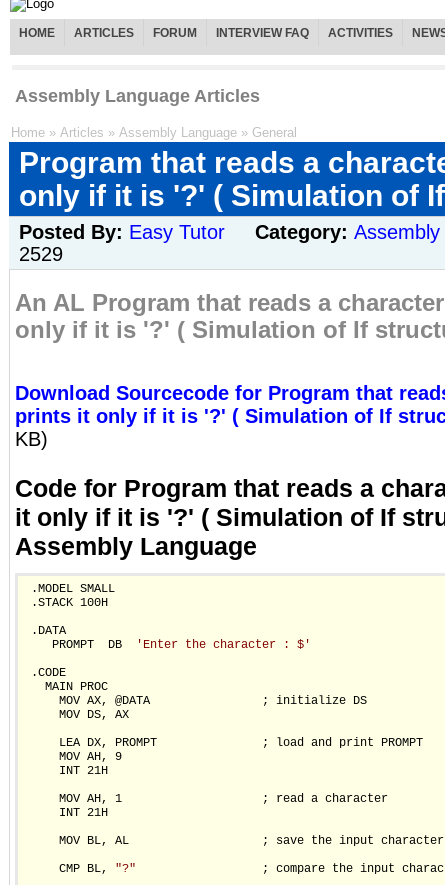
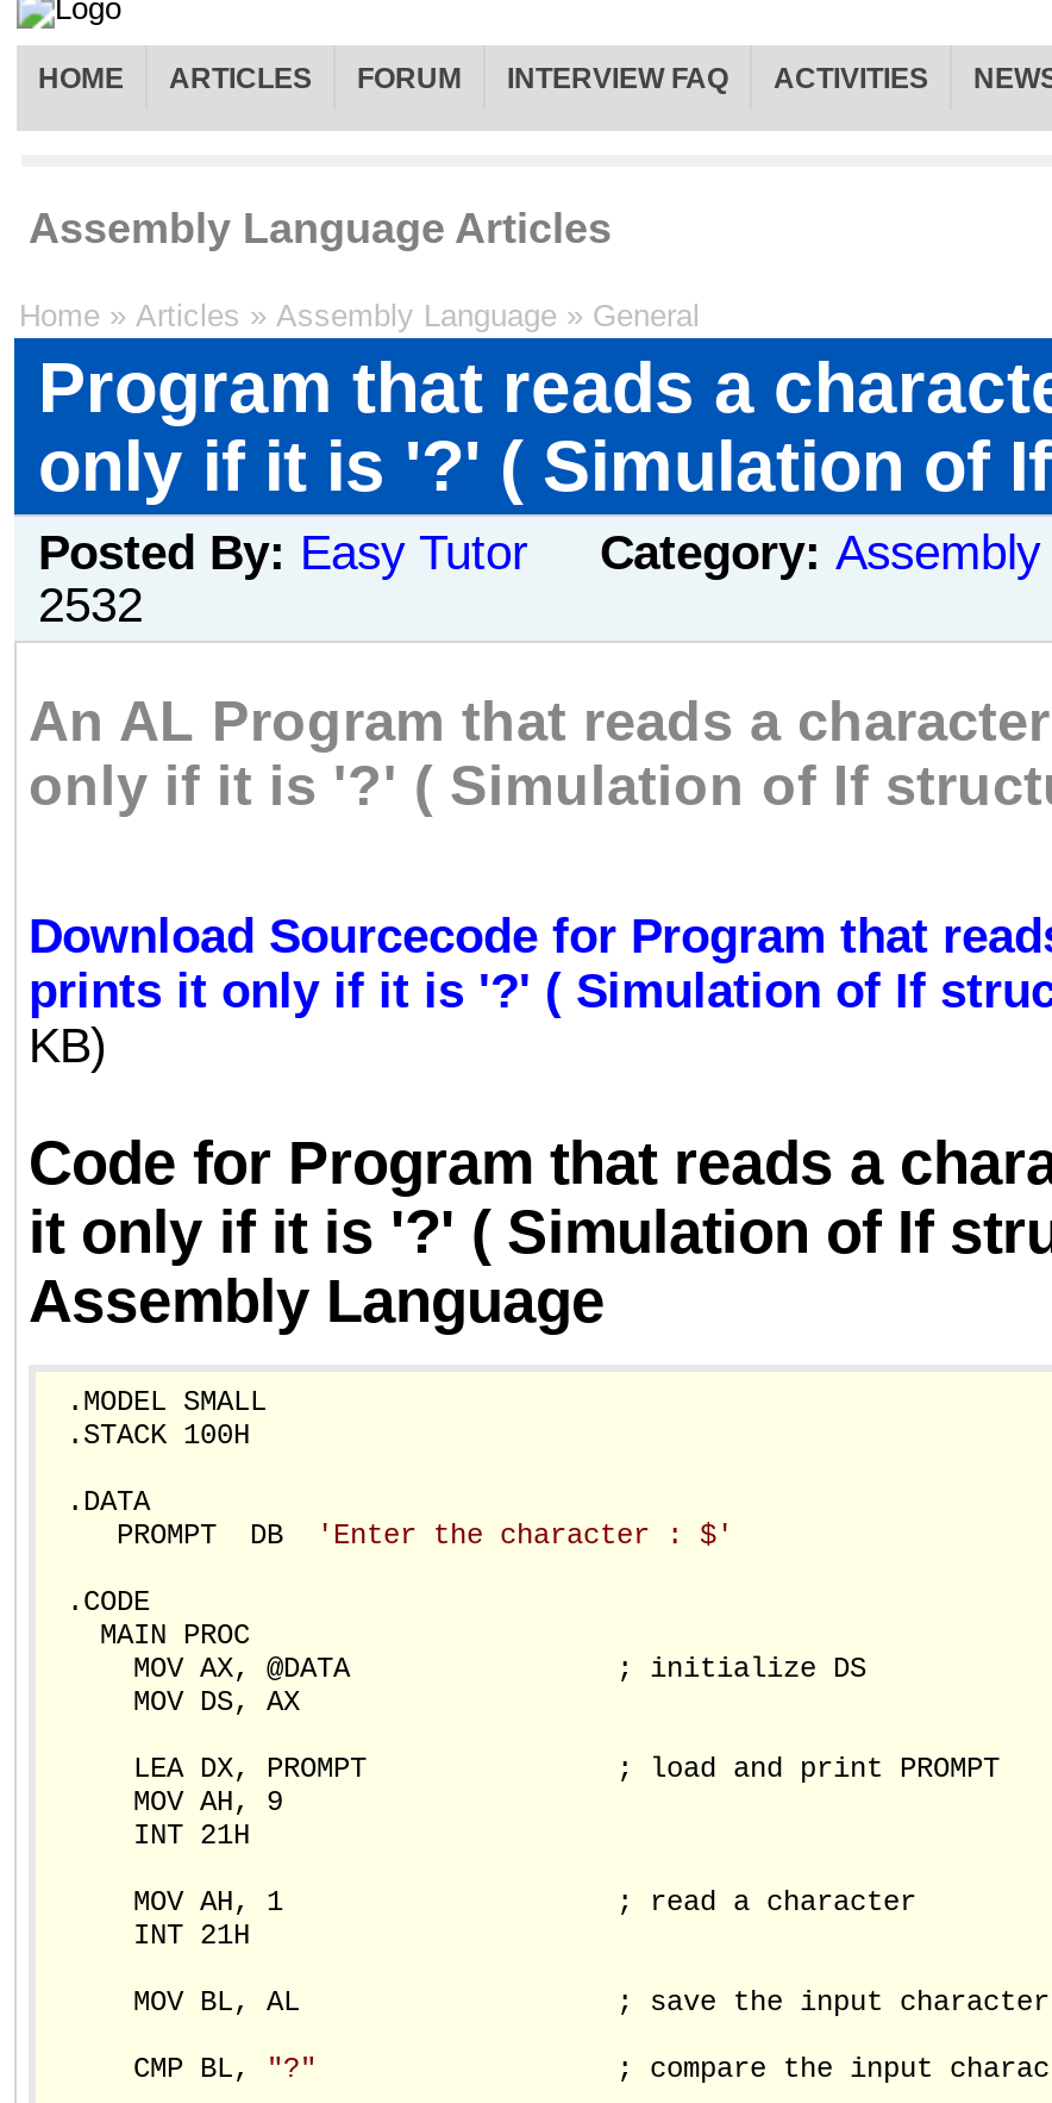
[19,243,63,265] 2529 -> [38,579,143,632] 2532

